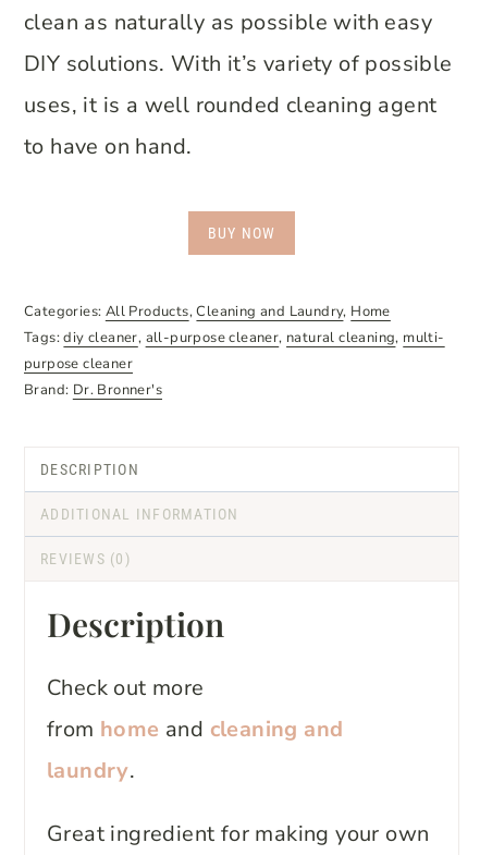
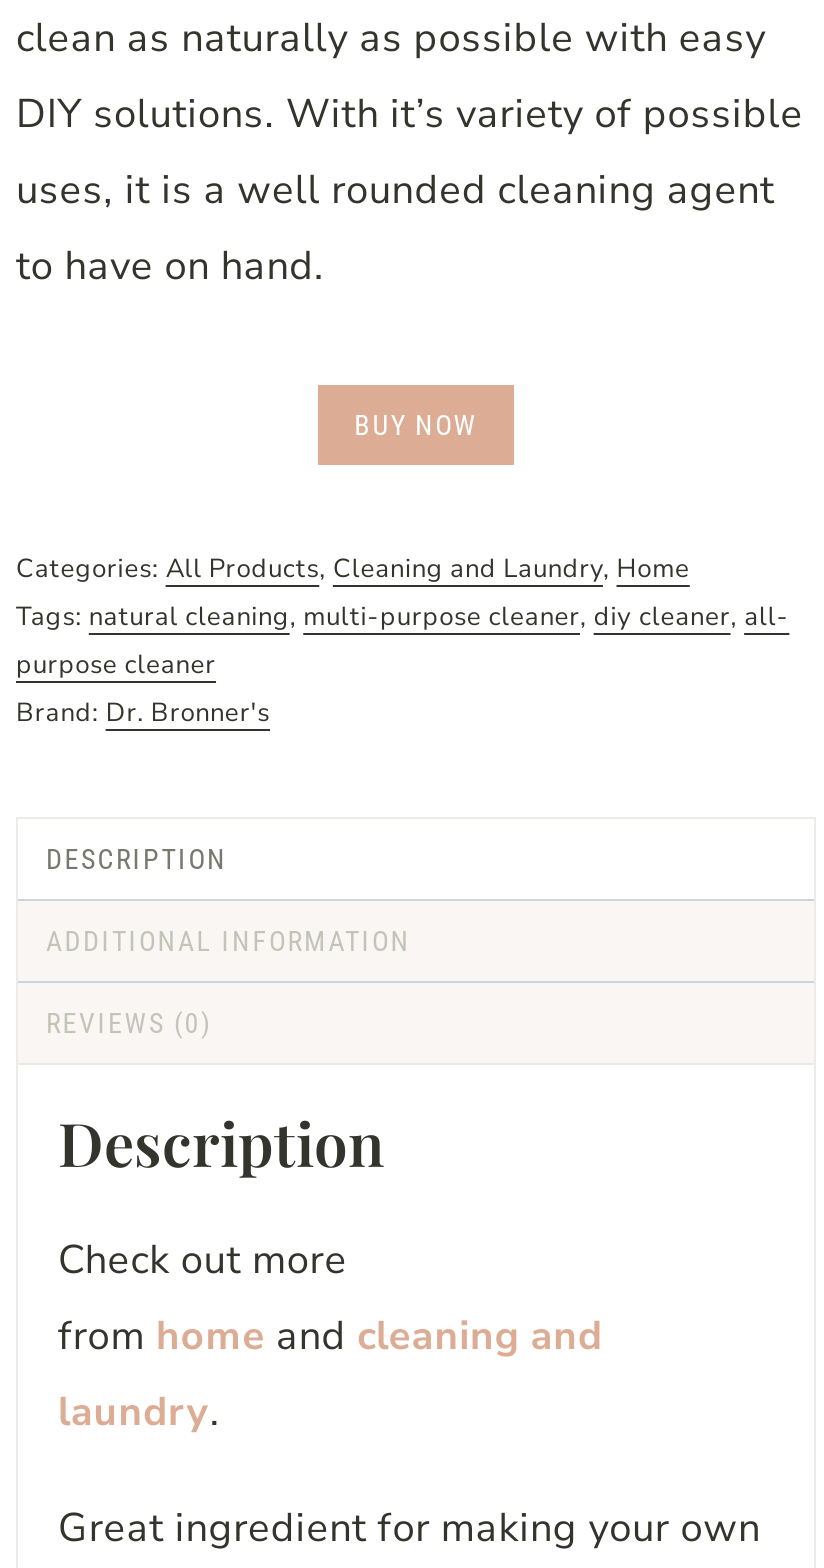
[24,328,445,347] Tags: diy cleaner, all-purpose cleaner, natural cleaning, multi- -> [16,600,789,636] Tags: natural cleaning, multi-purpose cleaner, diy cleaner, all-

